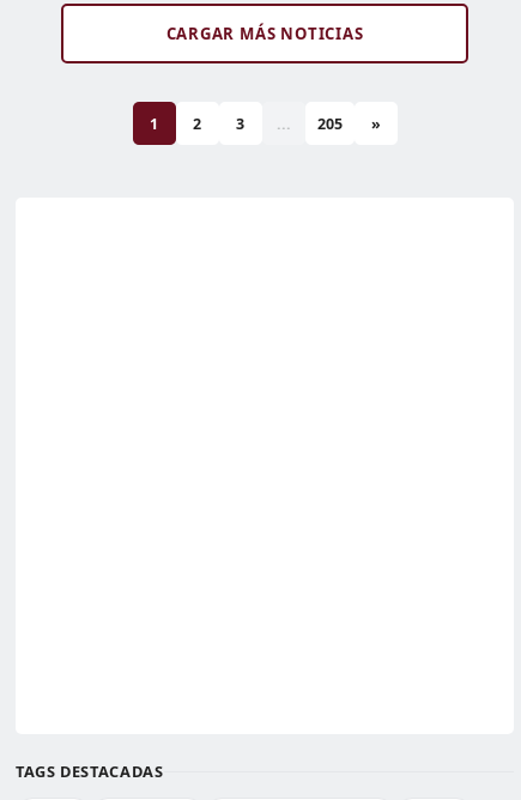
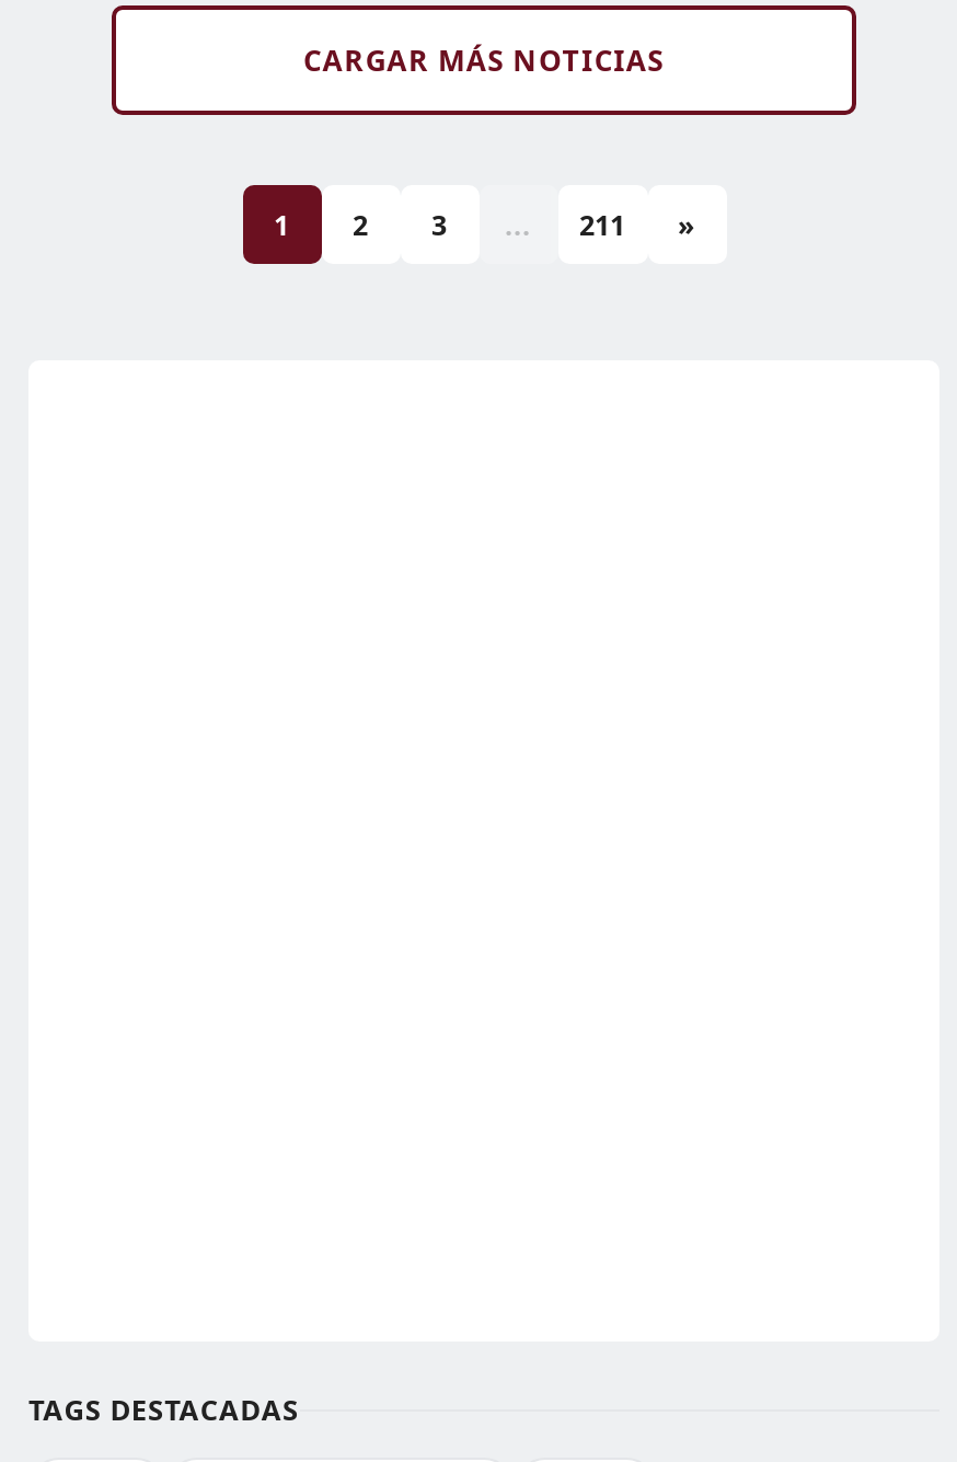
[317,113,342,134] 205 -> [579,206,625,243] 211

